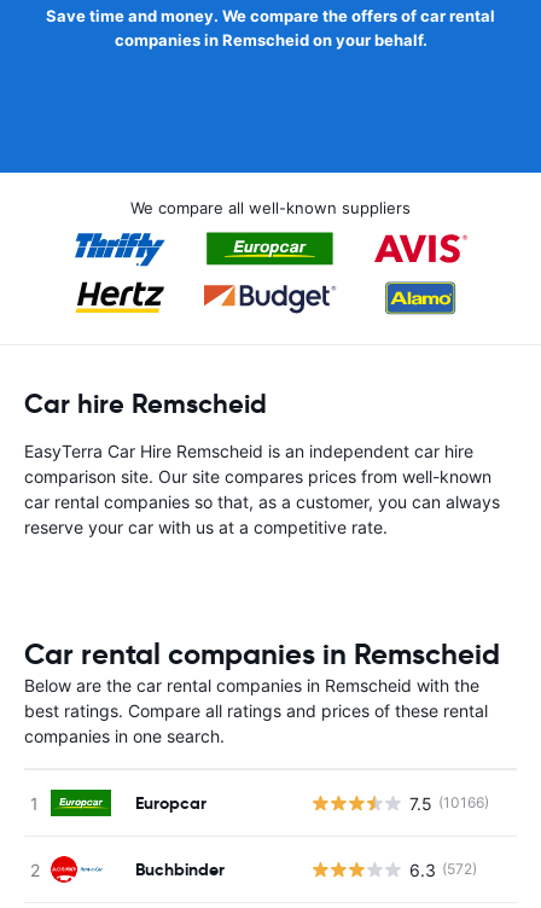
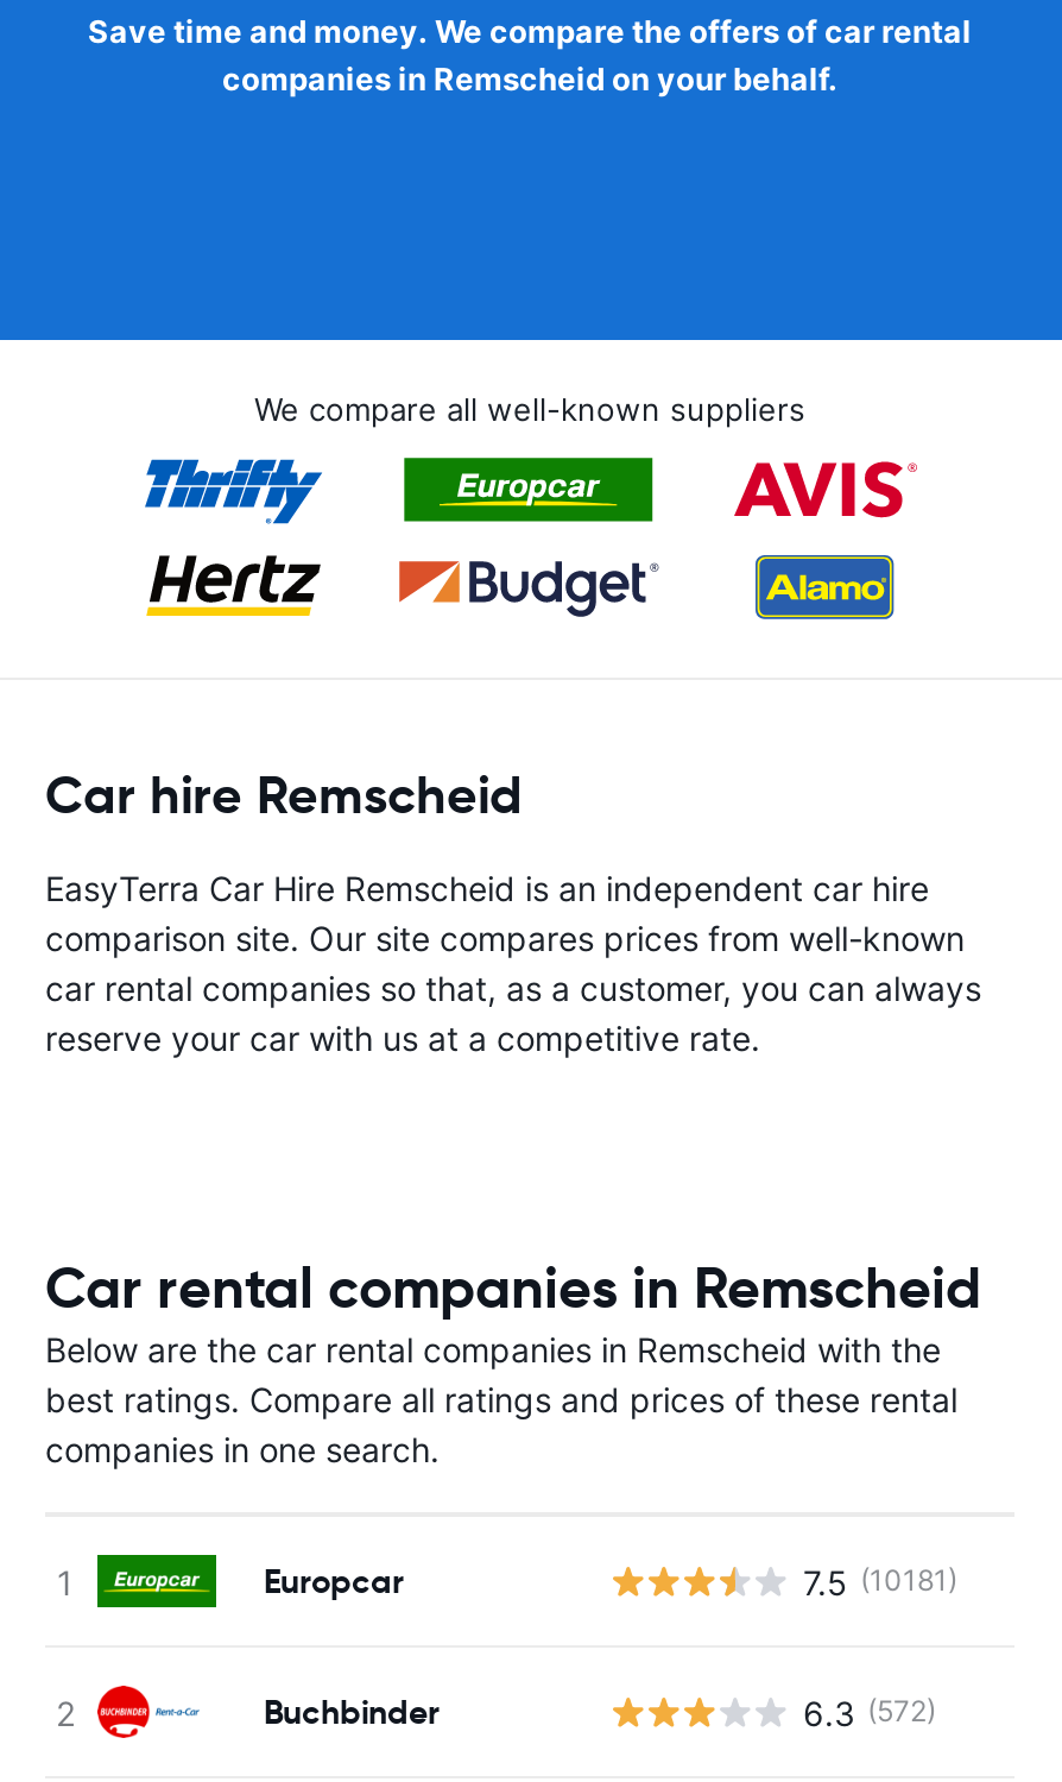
[409,793,489,813] 7.5 (10166) -> [803,1561,957,1601] 7.5 (10181)

